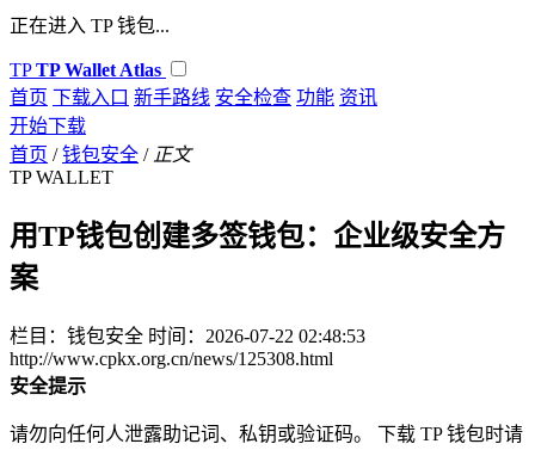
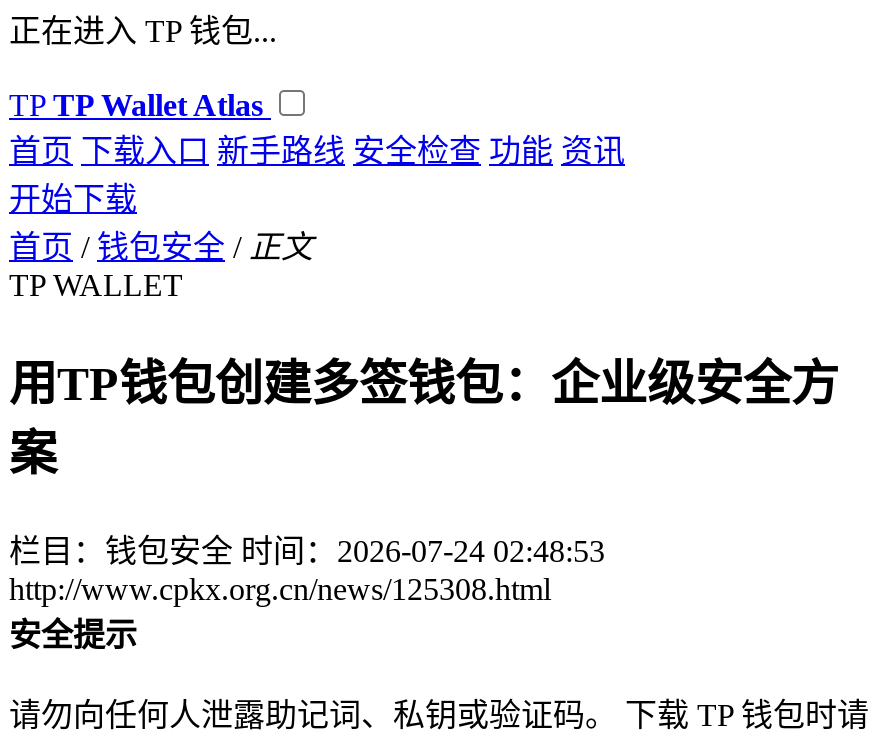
[10,326,365,346] 栏目：钱包安全 时间：2026-07-22 02:48:53 -> [9,533,605,567] 栏目：钱包安全 时间：2026-07-24 02:48:53

